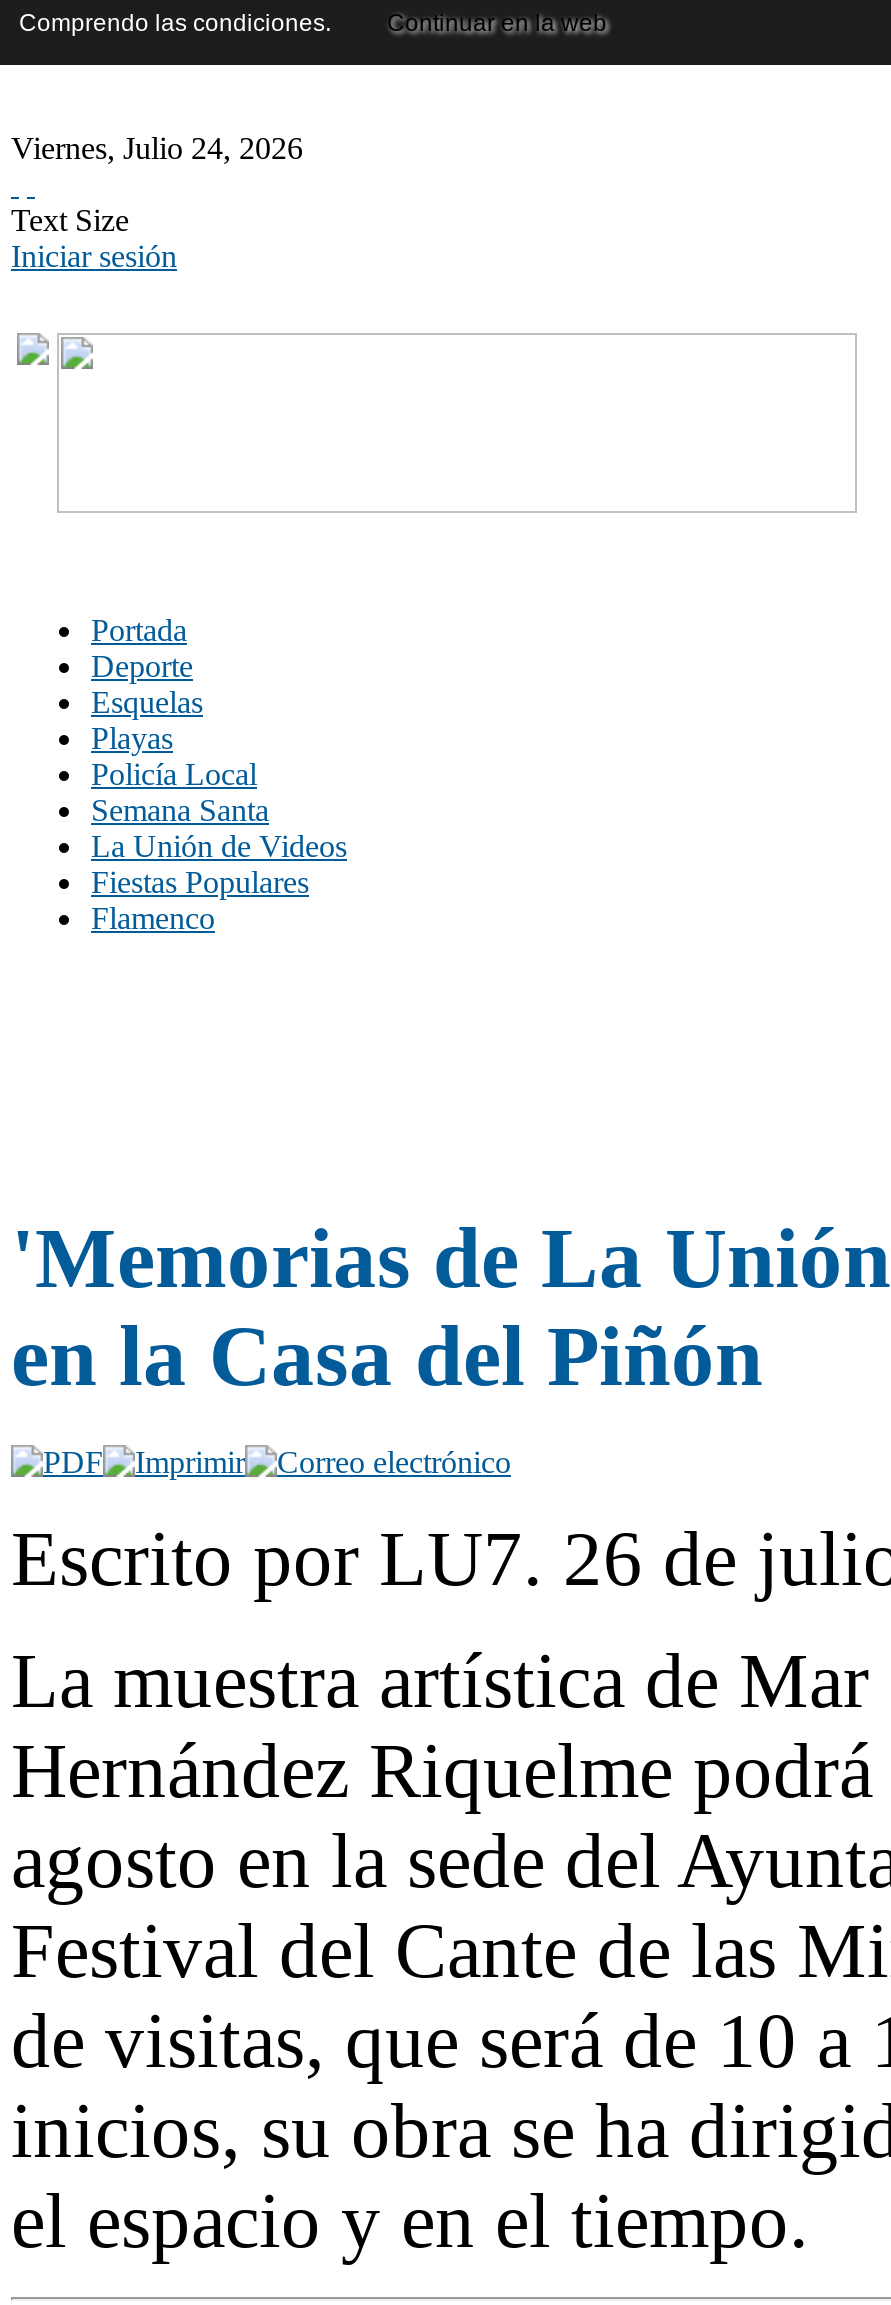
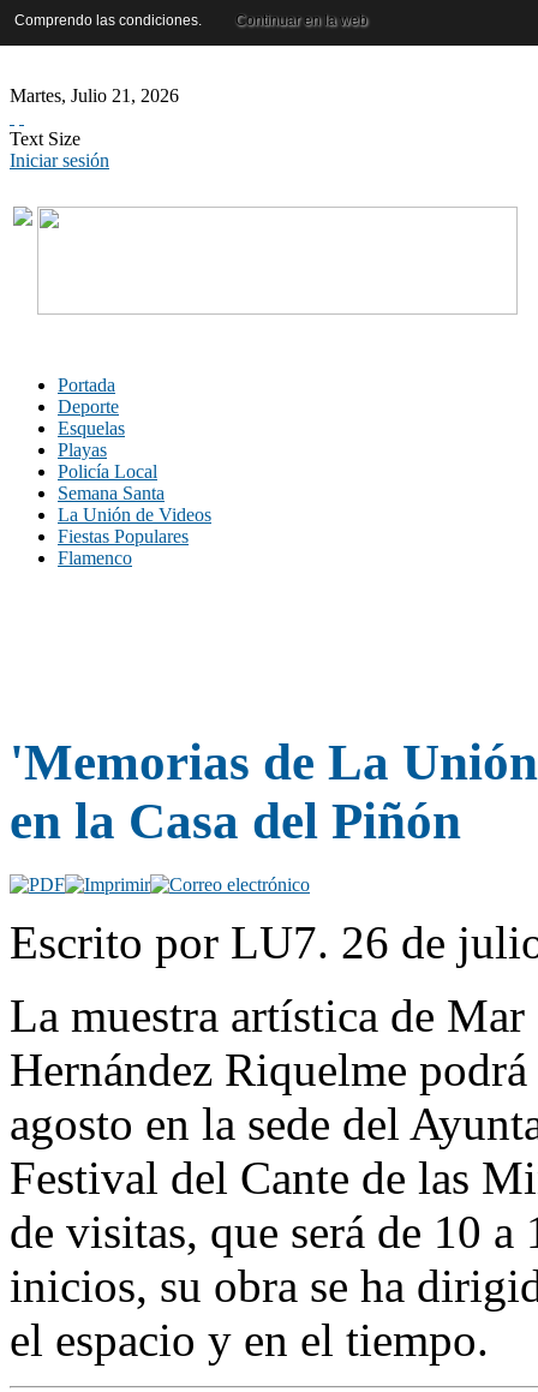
[11,131,303,165] Viernes, Julio 24, 2026 -> [10,85,179,106] Martes, Julio 21, 2026

